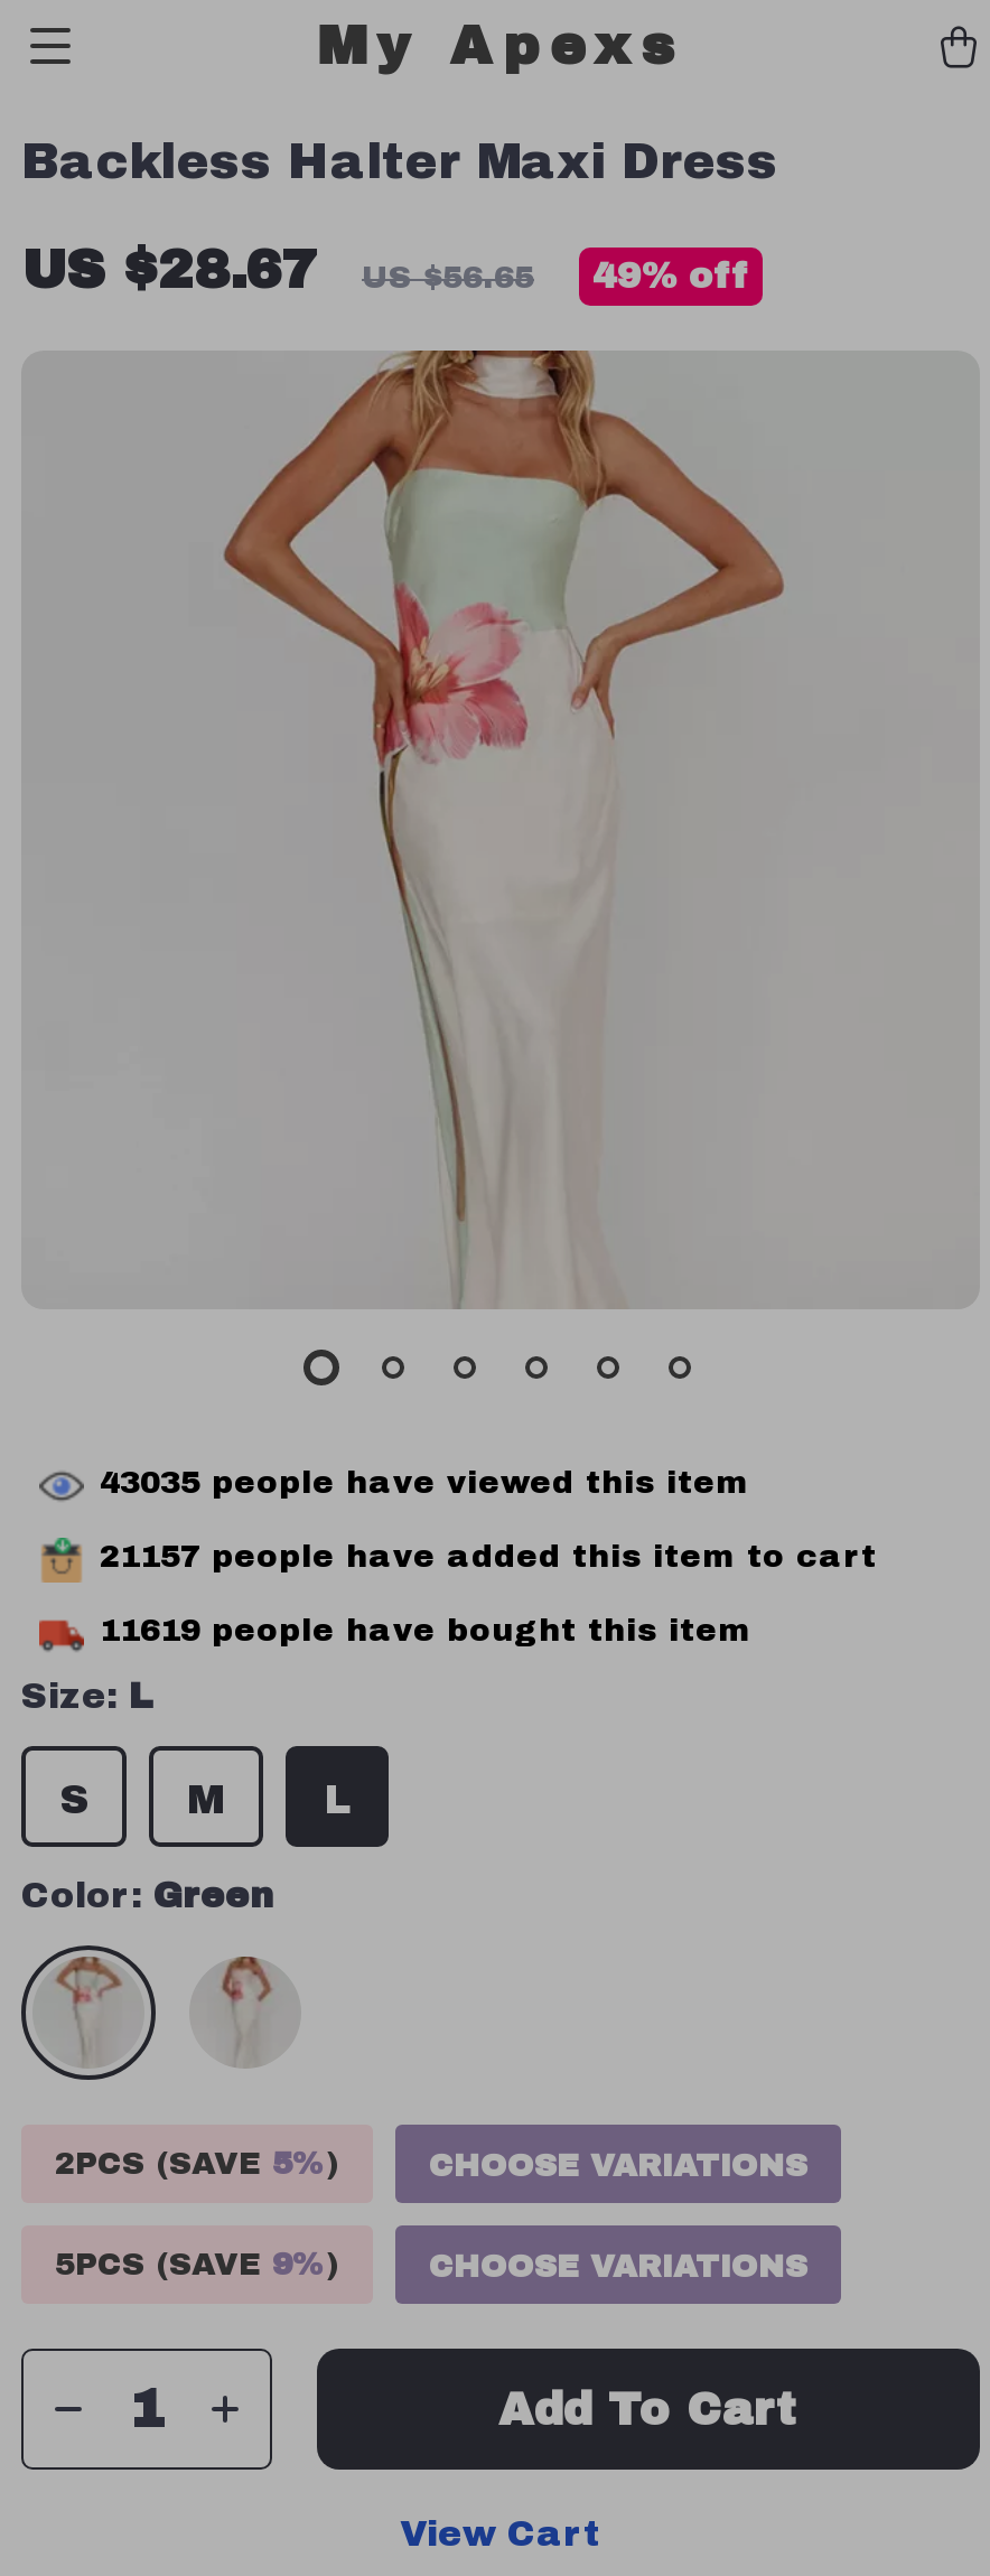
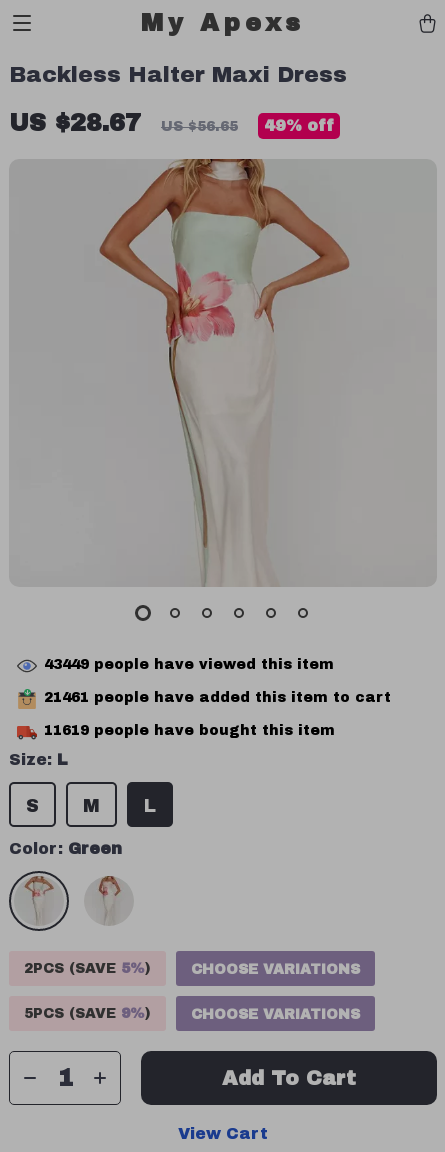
[100,1467,749,1500] 43035 people have viewed this item -> [44,657,334,672] 43449 people have viewed this item
[100,1540,877,1574] 21157 people have added this item to cart -> [44,690,391,705] 21461 people have added this item to cart

